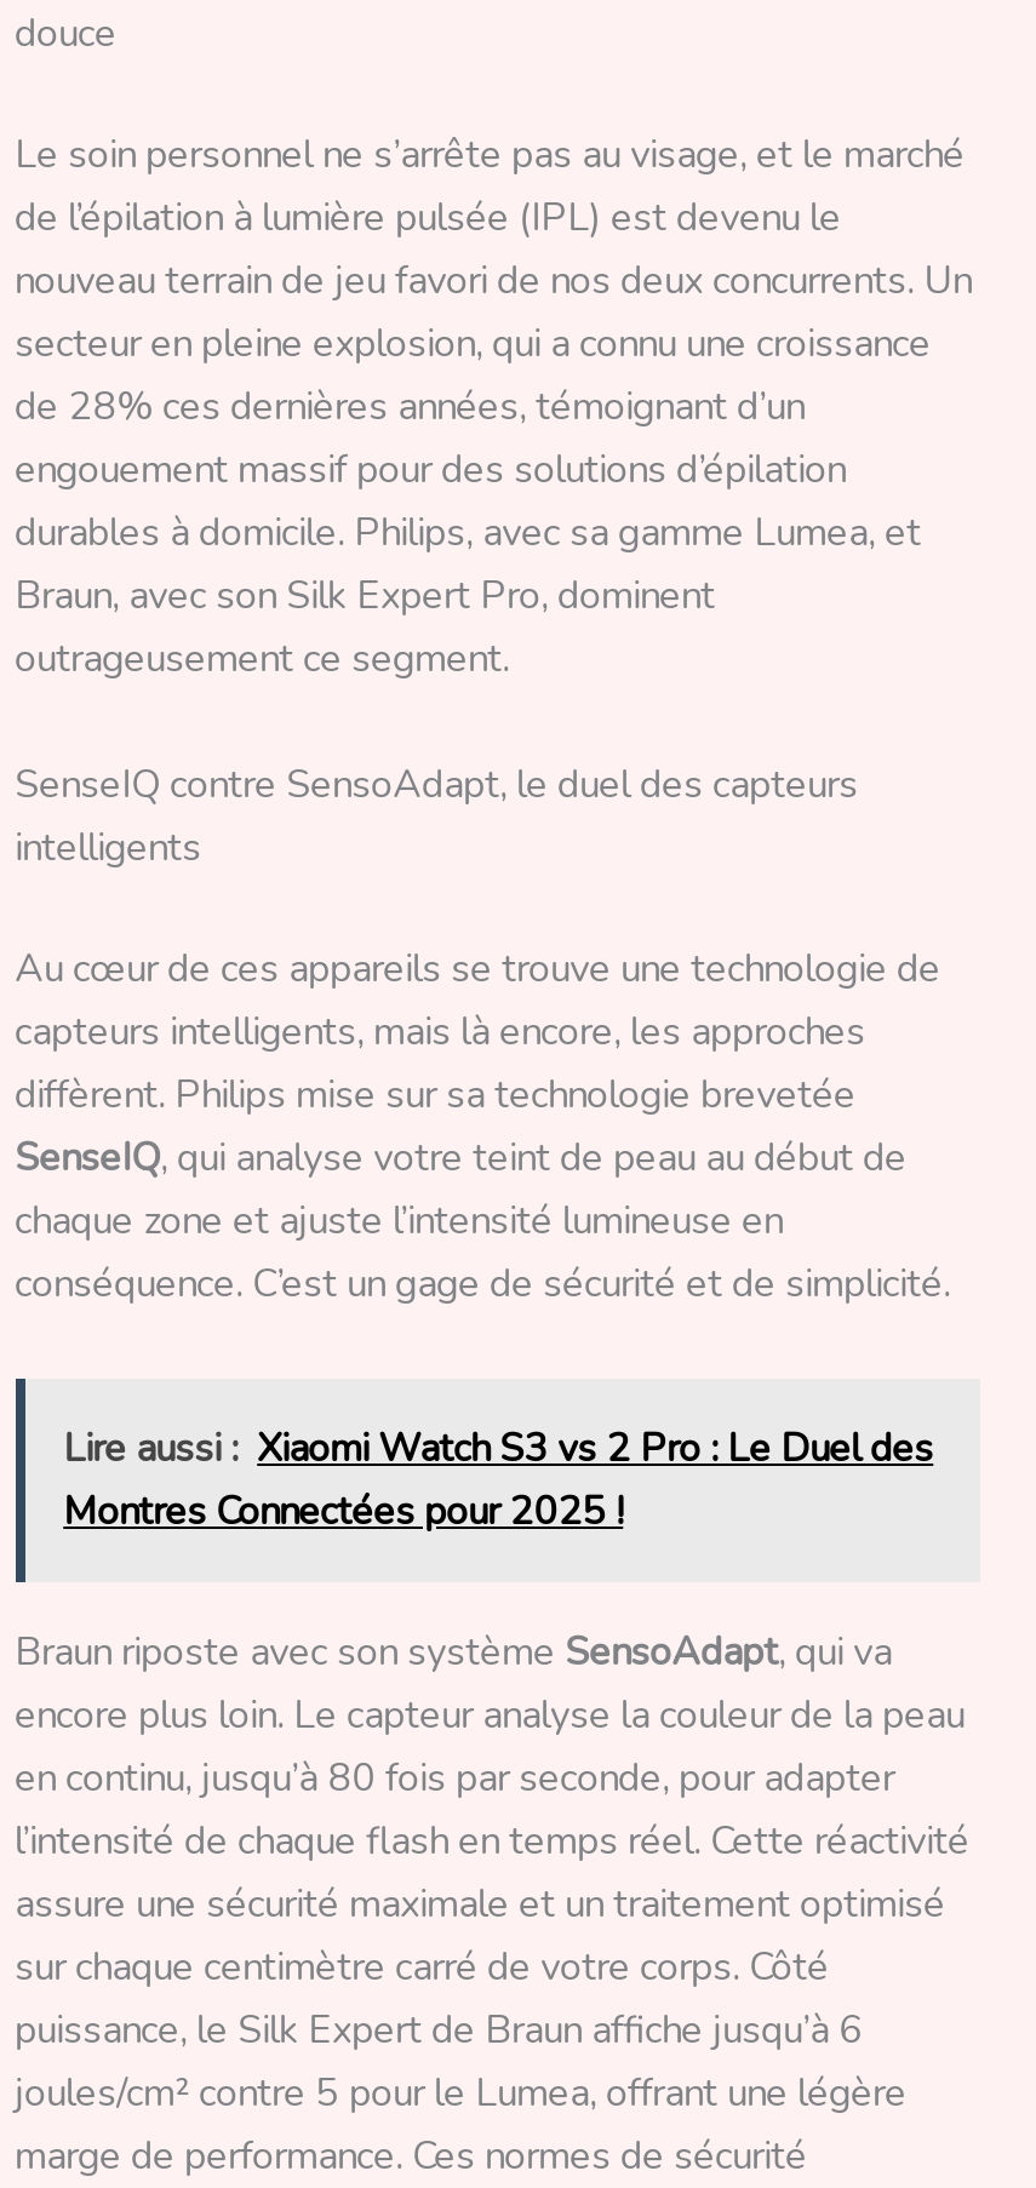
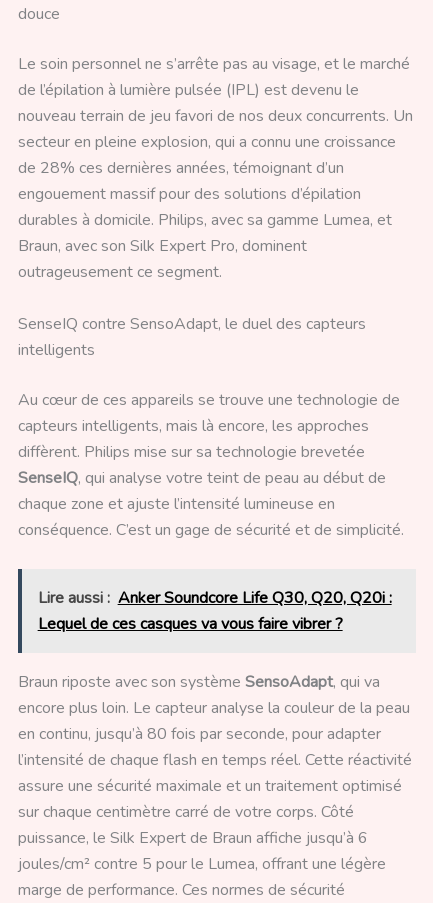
[63,1421,933,1538] Lire aussi : Xiaomi Watch S3 vs 2 Pro : Le Duel des | Montres Connectées pour 2025 ! -> [38,587,392,635] Lire aussi : Anker Soundcore Life Q30, Q20, Q20i : | Lequel de ces casques va vous faire vibrer ?

